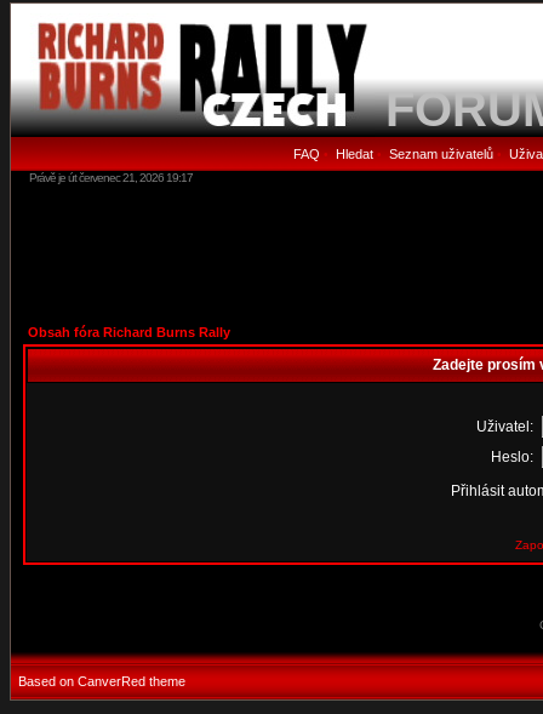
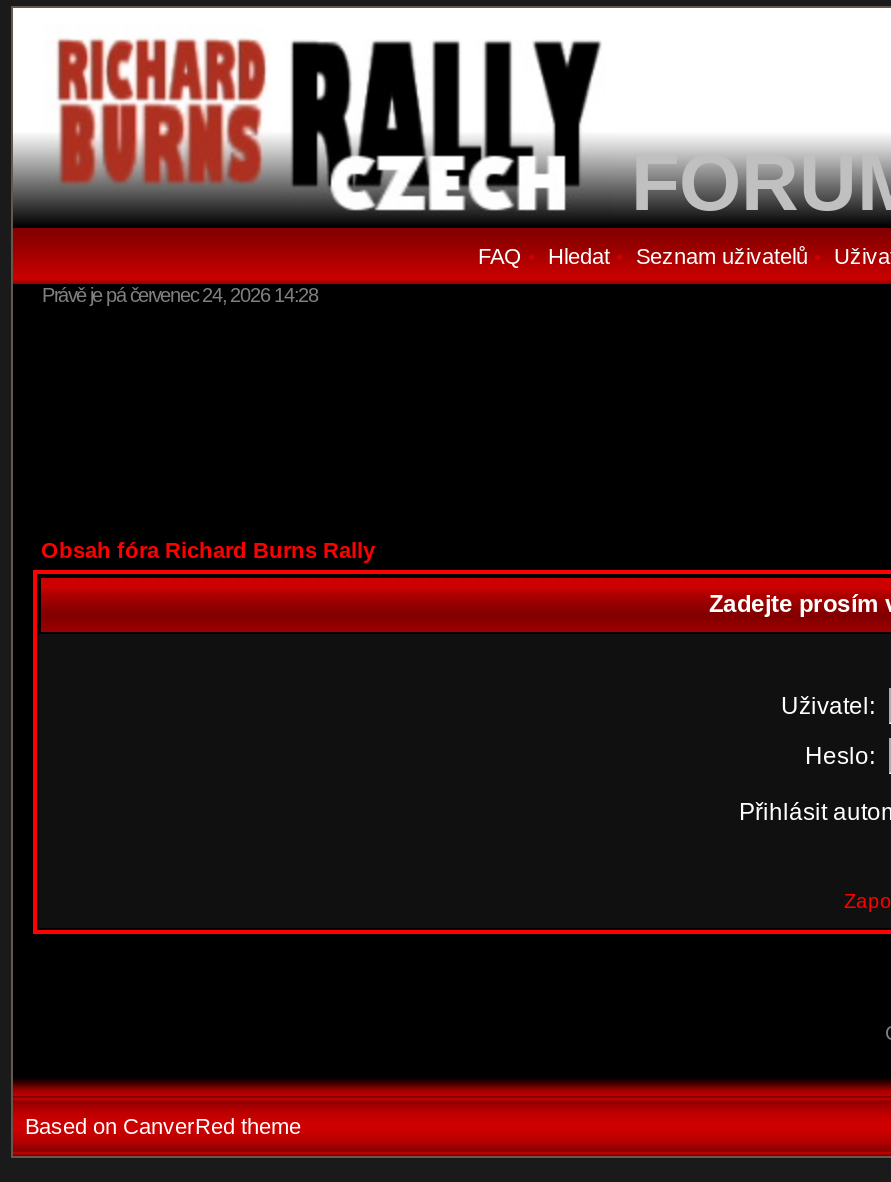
[28,171,192,184] Právě je út červenec 21, 2026 19:17 -> [42,284,318,306] Právě je pá červenec 24, 2026 14:28

